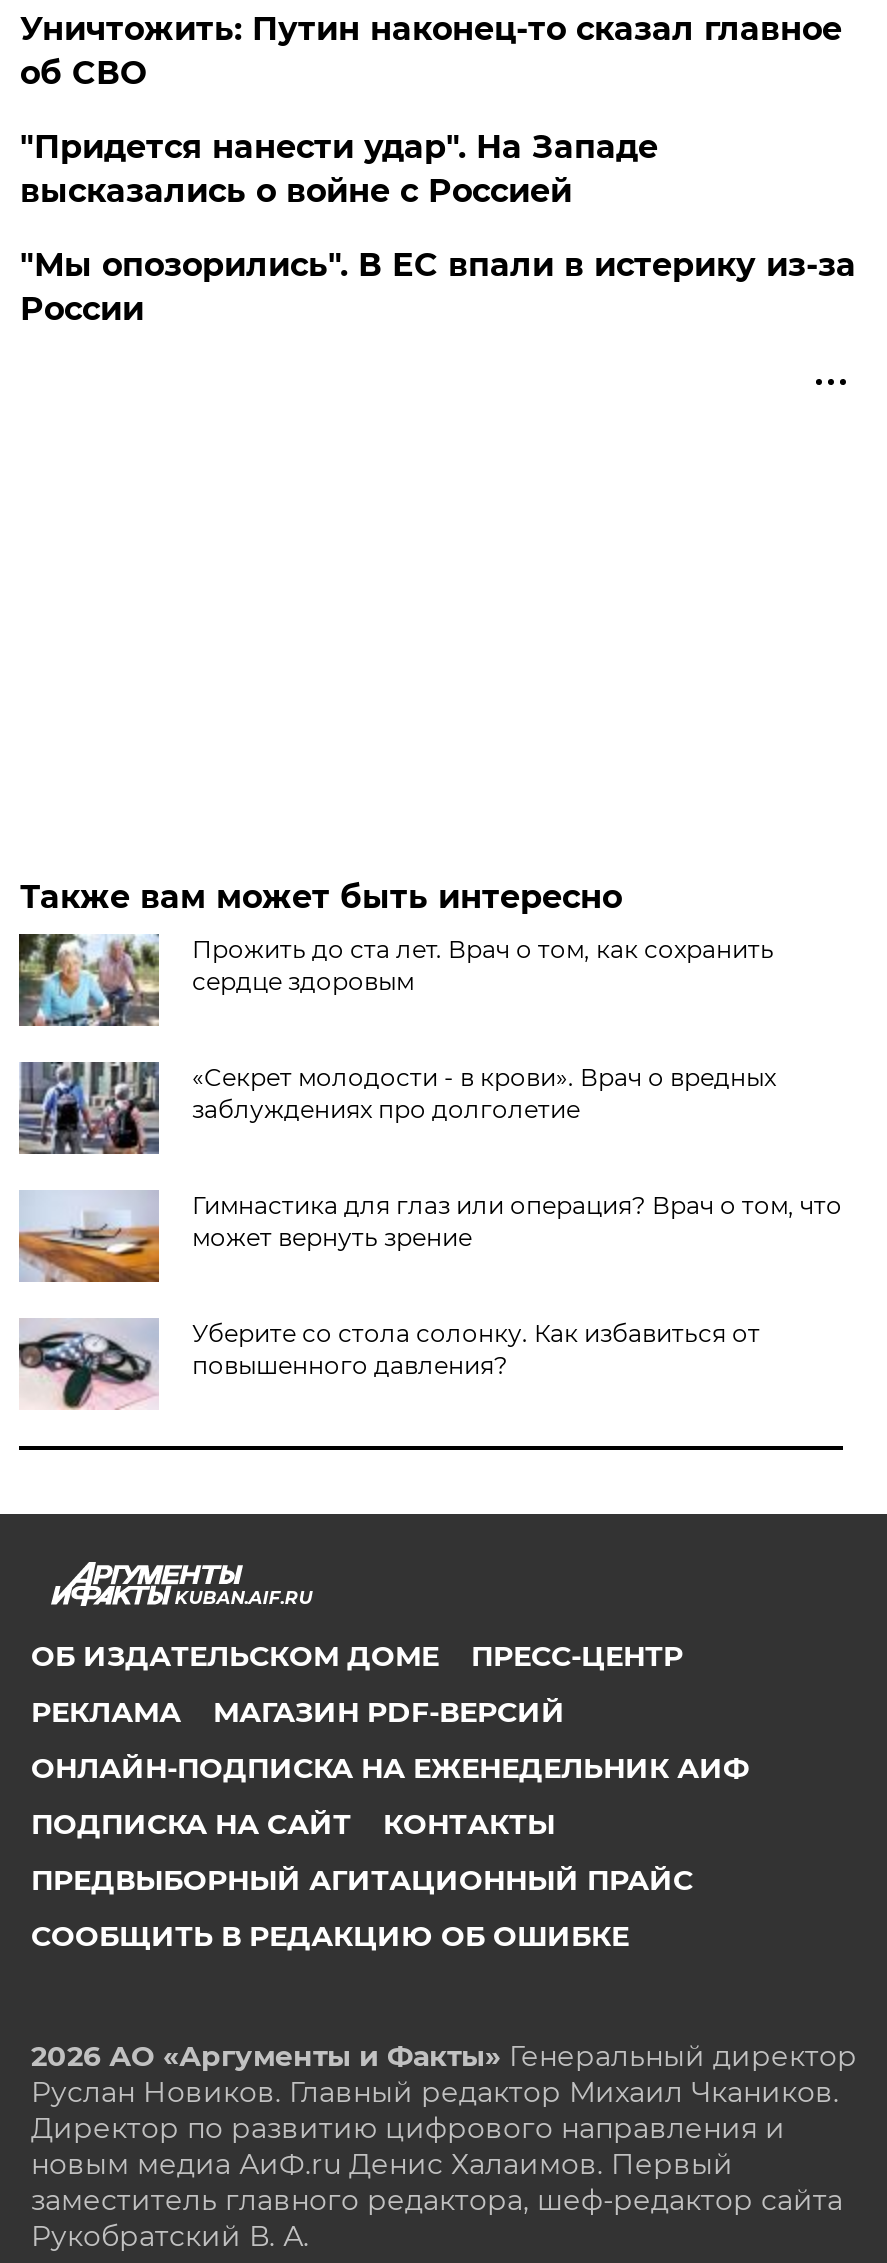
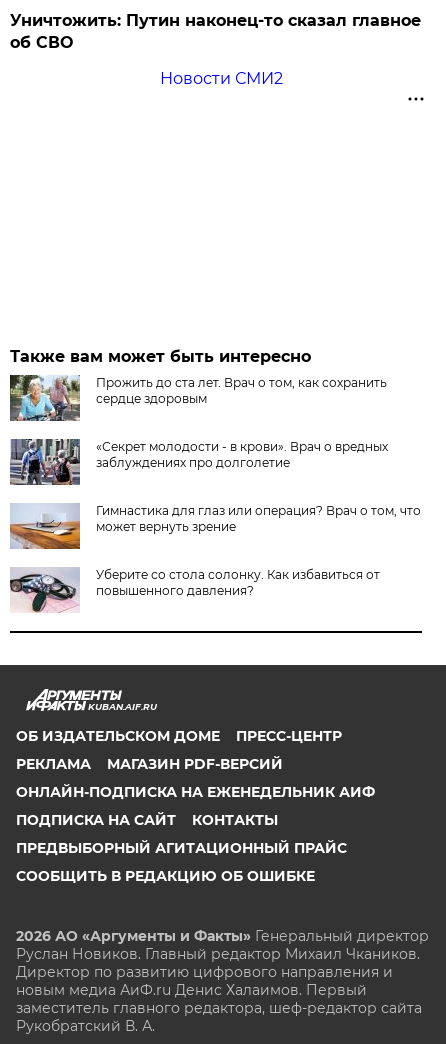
[20,128,856,328] "Придется нанести удар". На Западе | высказались о войне с Россией | "Мы опозорились". В ЕС впали в истерику из-за | России -> [160,69,283,88] Новости СМИ2

